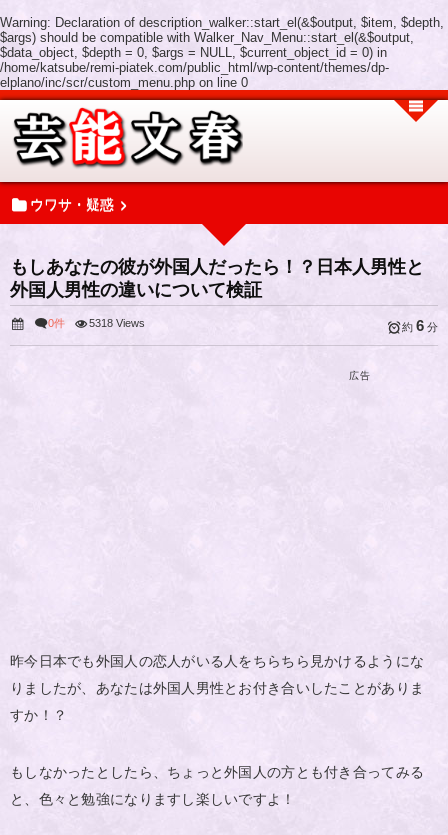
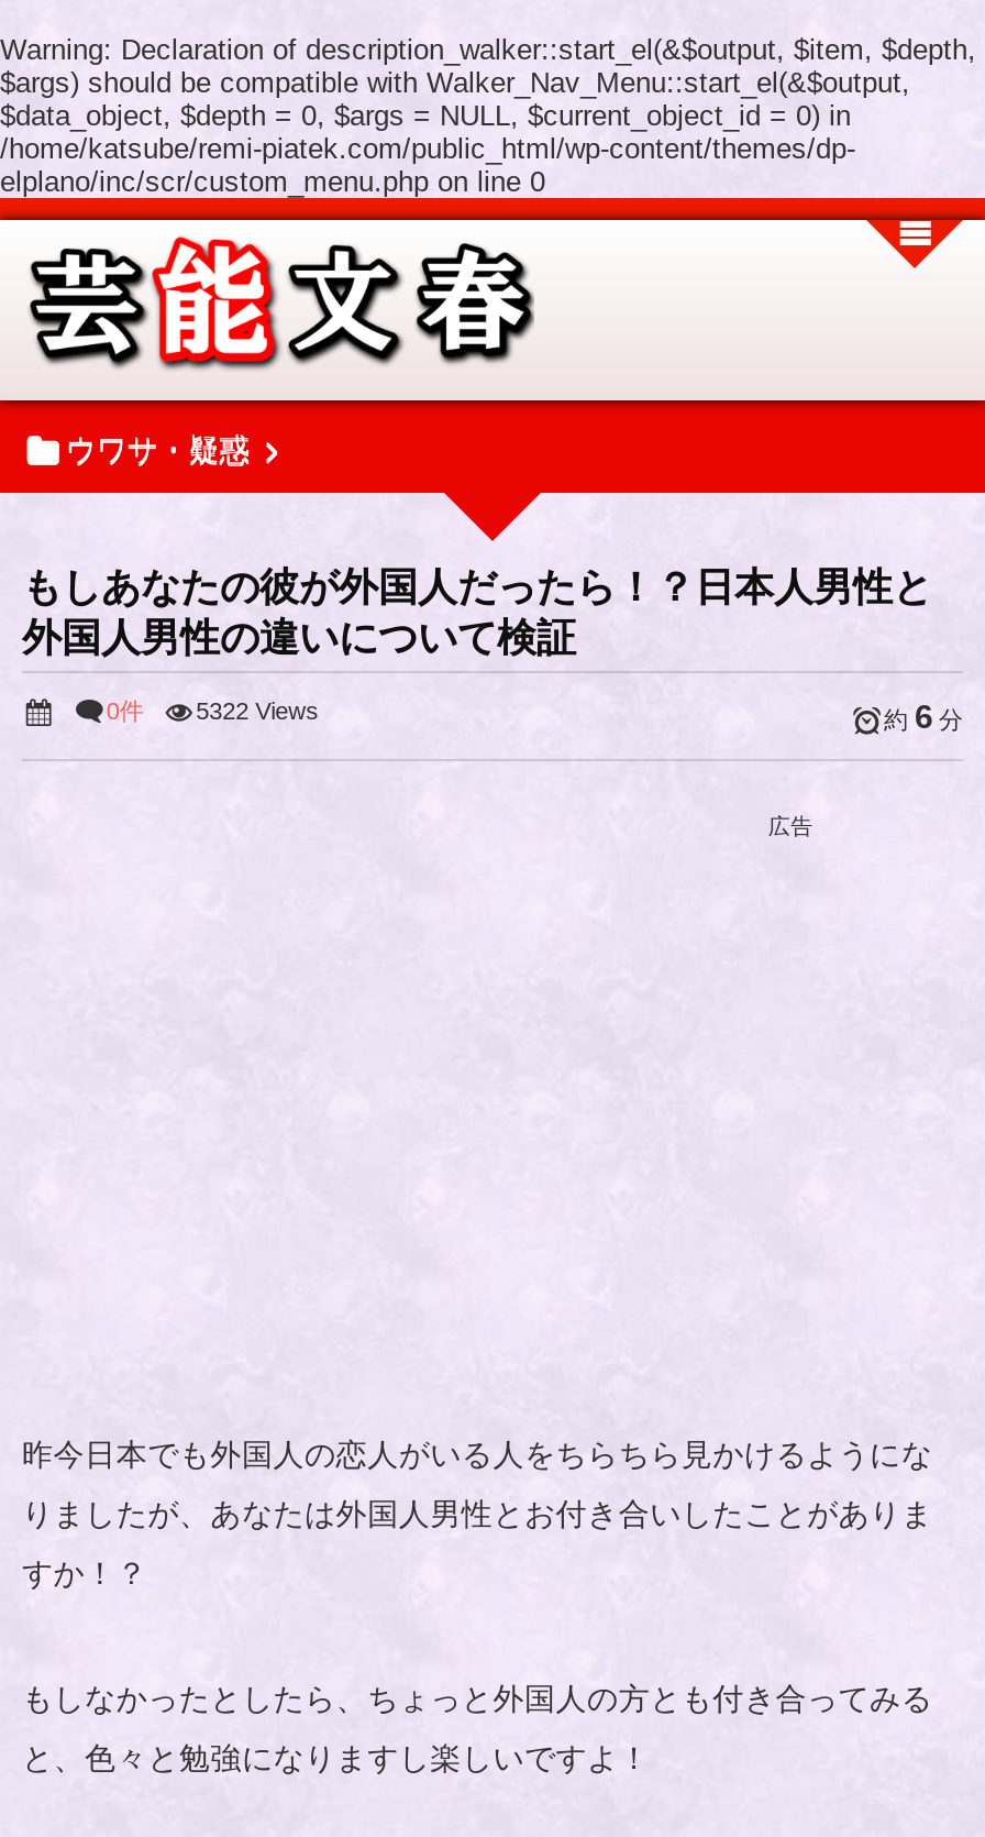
[48,317,145,329] 0件 5318 Views -> [106,697,319,724] 0件 5322 Views

